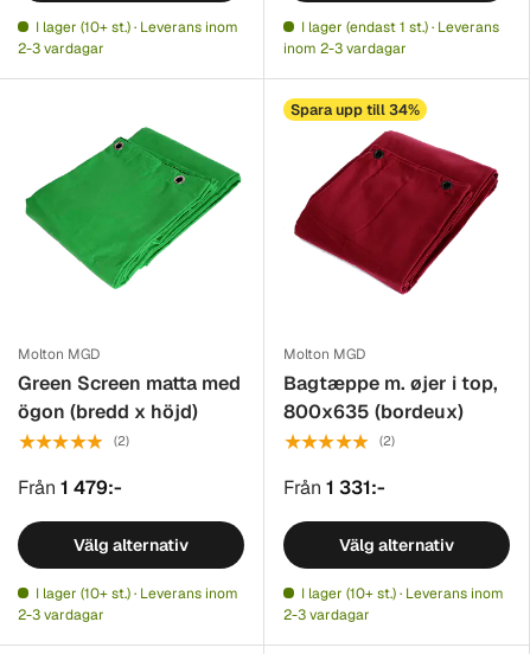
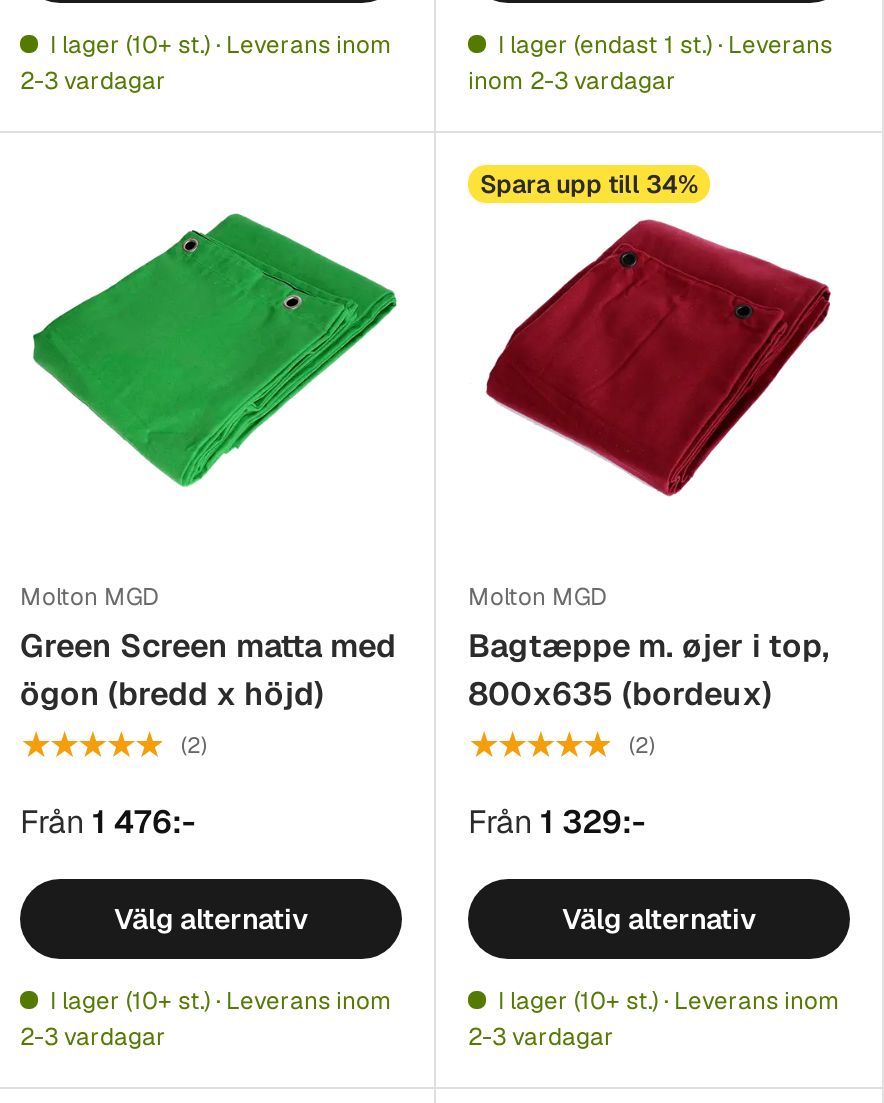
[18,475,122,500] Från 1 479:- -> [20,802,196,844] Från 1 476:-
[283,475,385,500] Från 1 331:- -> [468,802,646,844] Från 1 329:-

